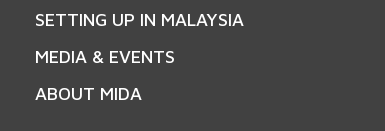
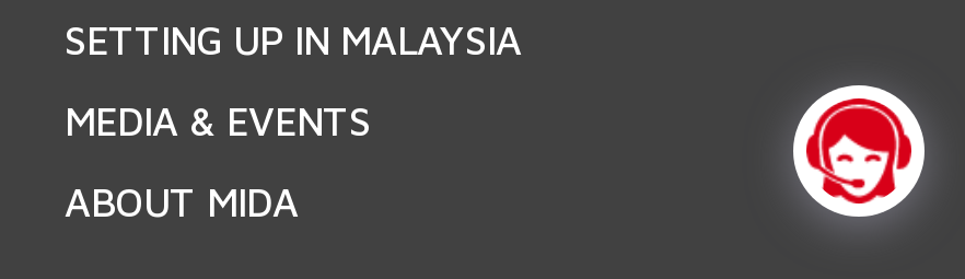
none -> [789,82,929,226] [image]

